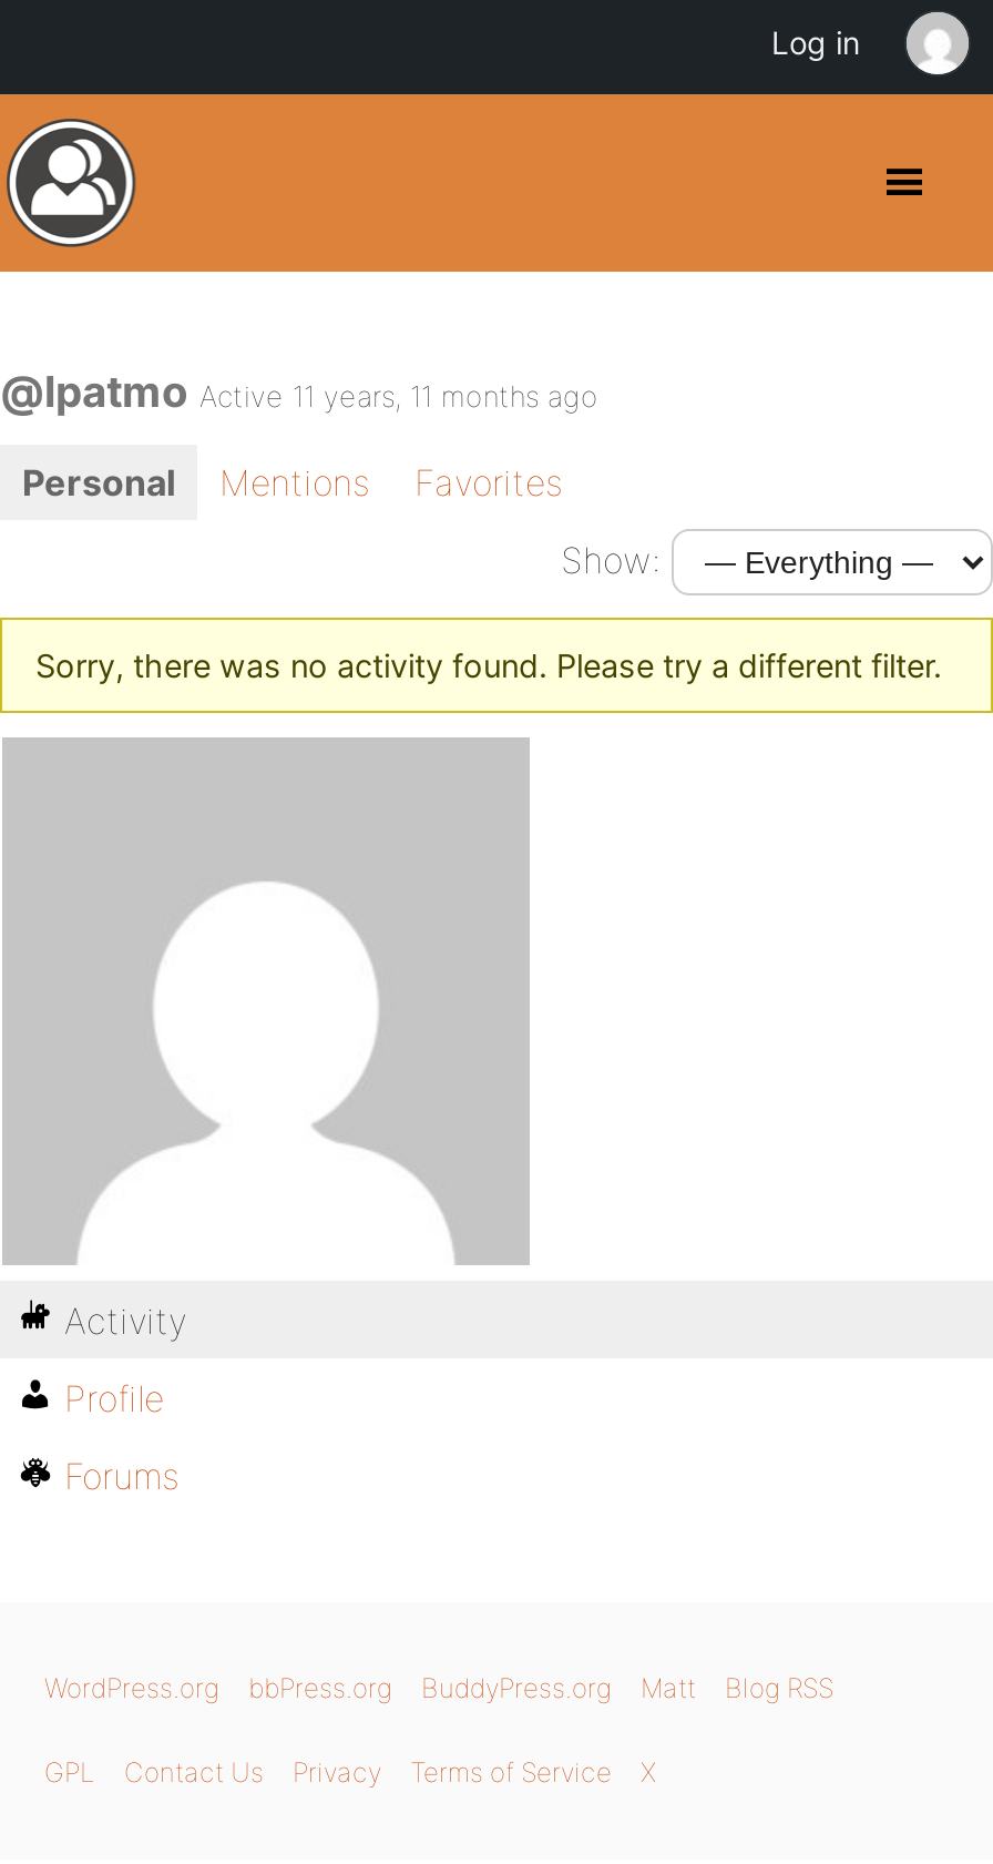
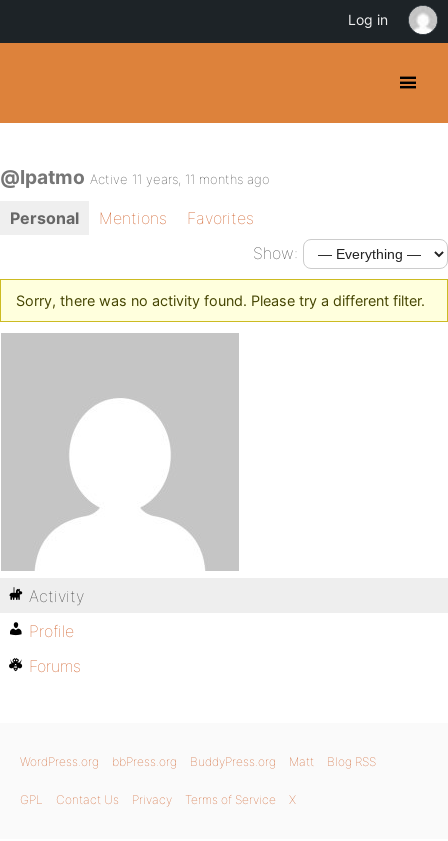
[7,116,137,249] [image] -> none

